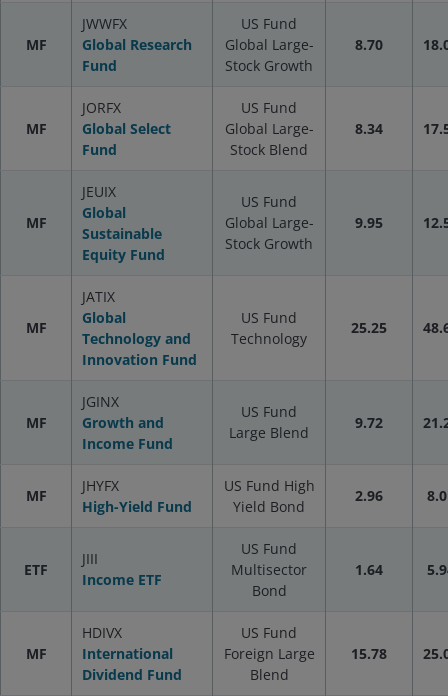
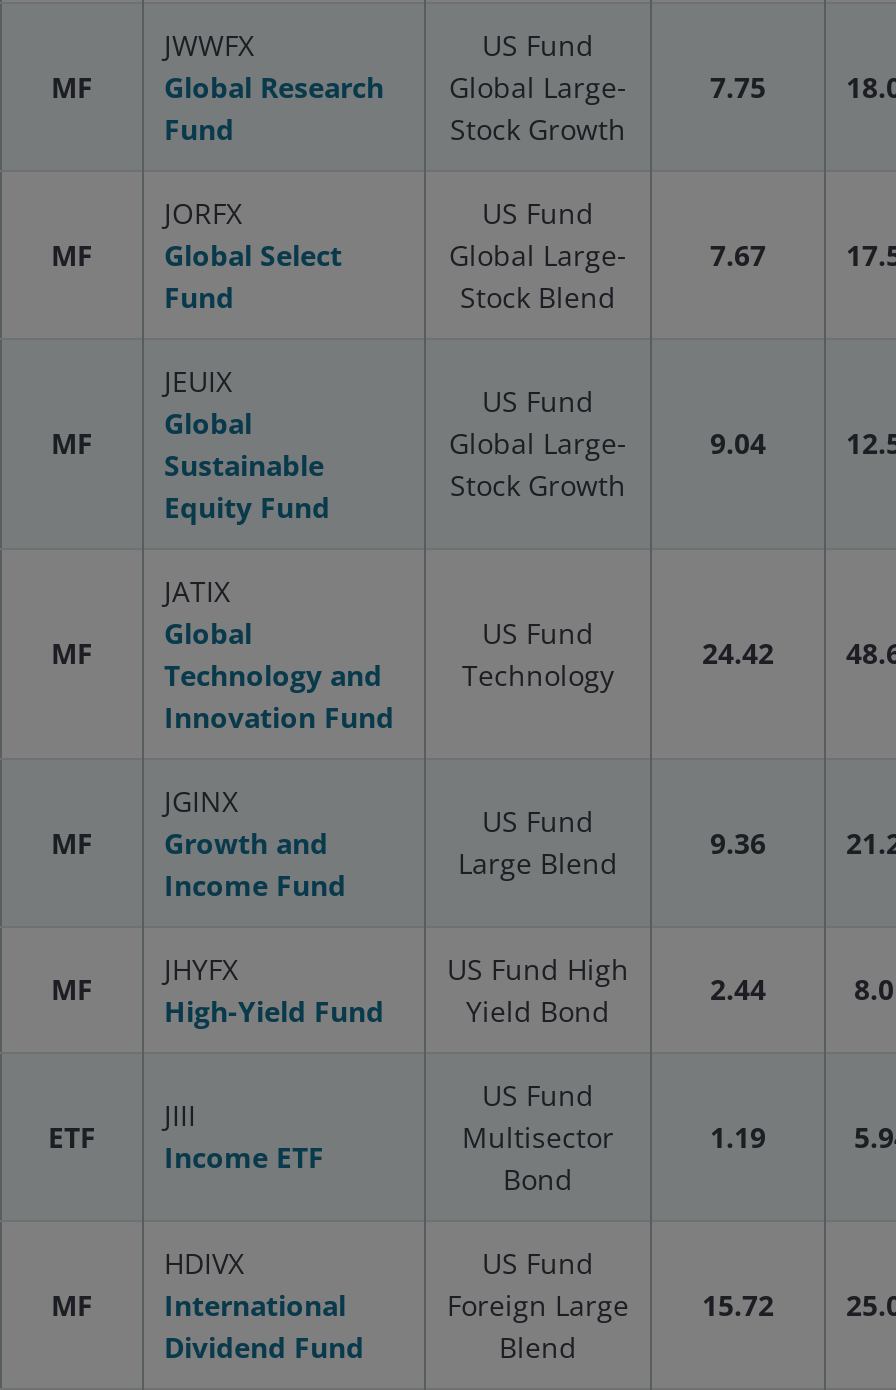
[355,35,383,54] 8.70 -> [710,67,766,105] 7.75
[355,119,383,138] 8.34 -> [710,235,766,273] 7.67
[355,213,383,232] 9.95 -> [710,423,766,461] 9.04
[351,318,387,337] 25.25 -> [702,633,774,671] 24.42
[355,413,383,432] 9.72 -> [710,823,766,861] 9.36
[355,486,383,505] 2.96 -> [710,969,766,1007] 2.44
[355,560,383,579] 1.64 -> [710,1117,766,1155] 1.19
[351,644,387,663] 15.78 -> [702,1285,774,1323] 15.72

